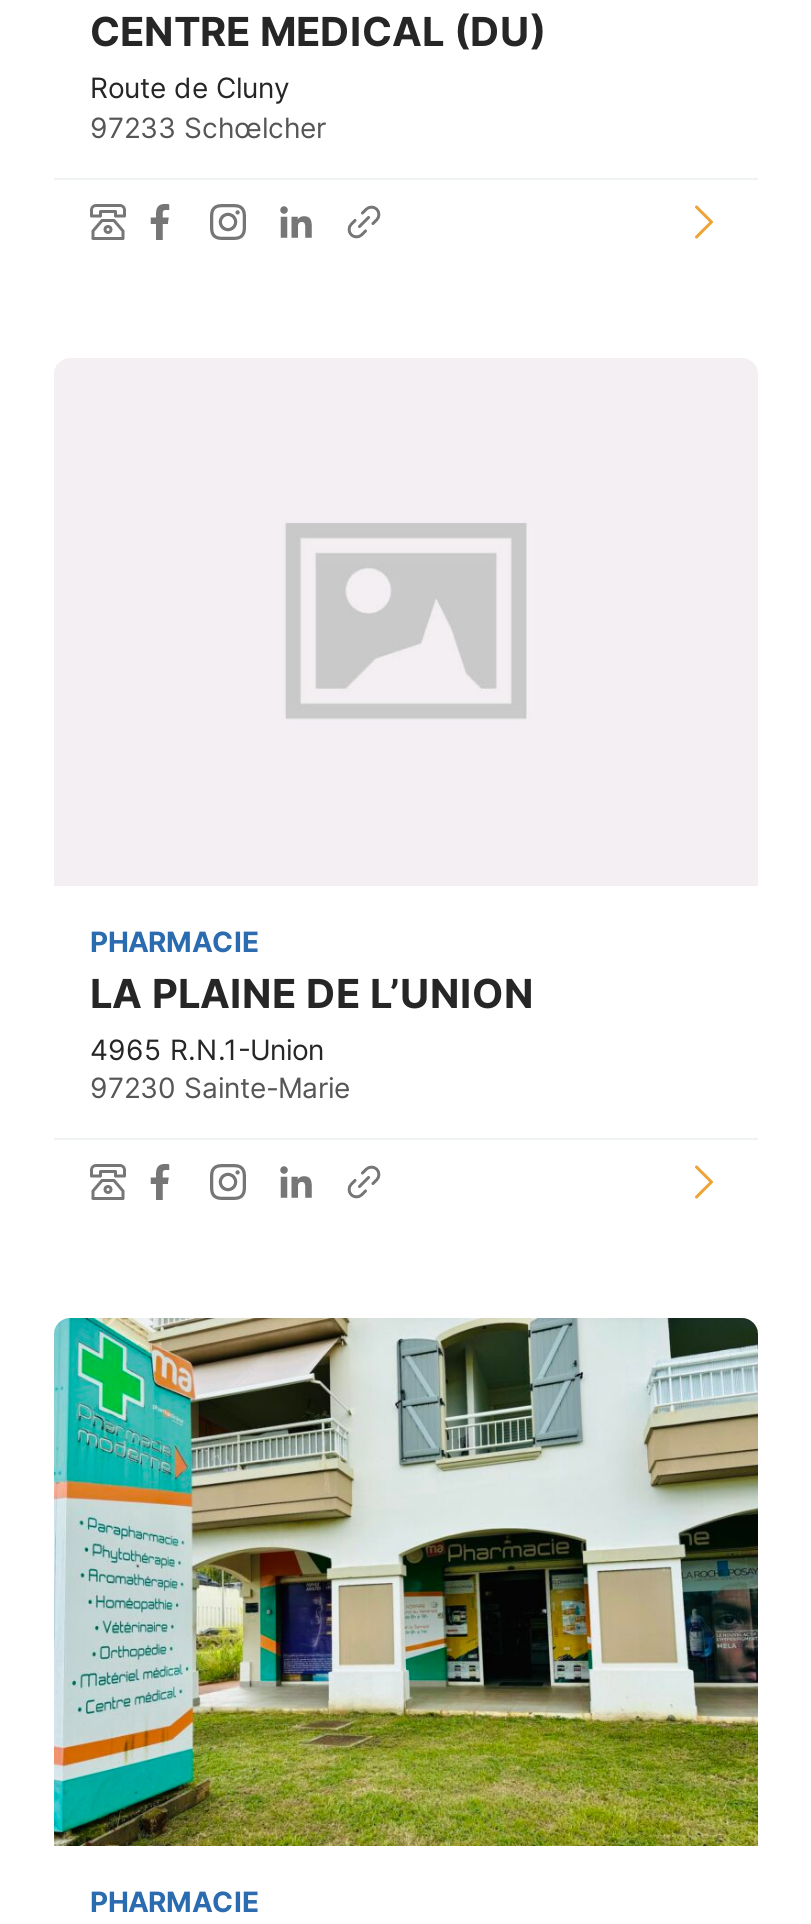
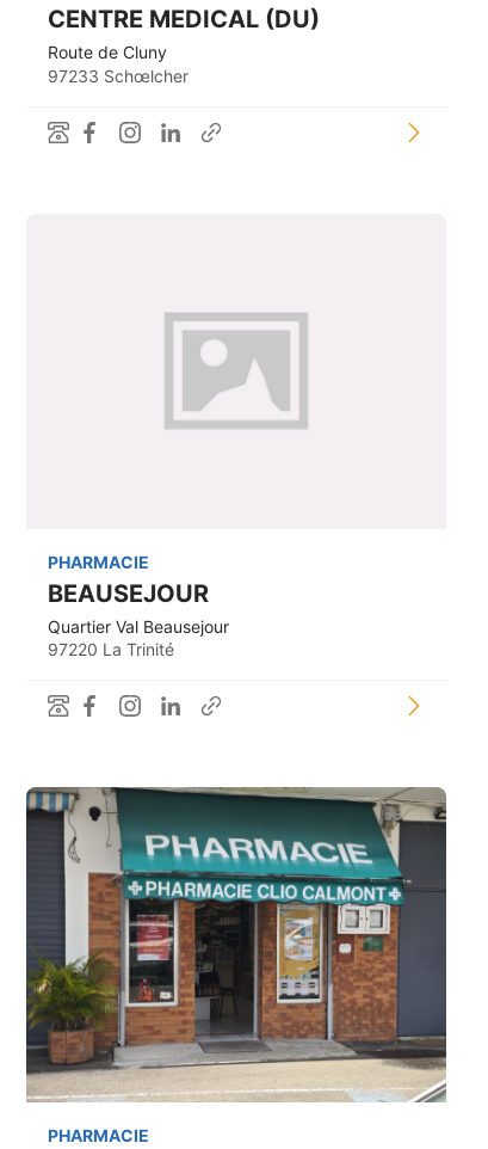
[90,969,534,1104] LA PLAINE DE L’UNION | 4965 R.N.1-Union | 97230 Sainte-Marie -> [48,579,229,659] BEAUSEJOUR | Quartier Val Beausejour | 97220 La Trinité
[52,1316,760,1848] [image] -> [25,786,447,1104] [image]

